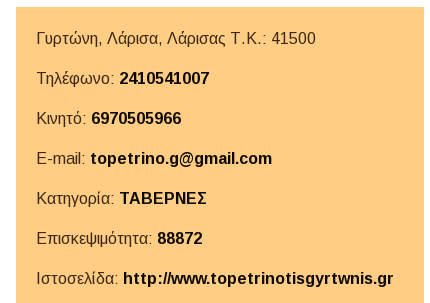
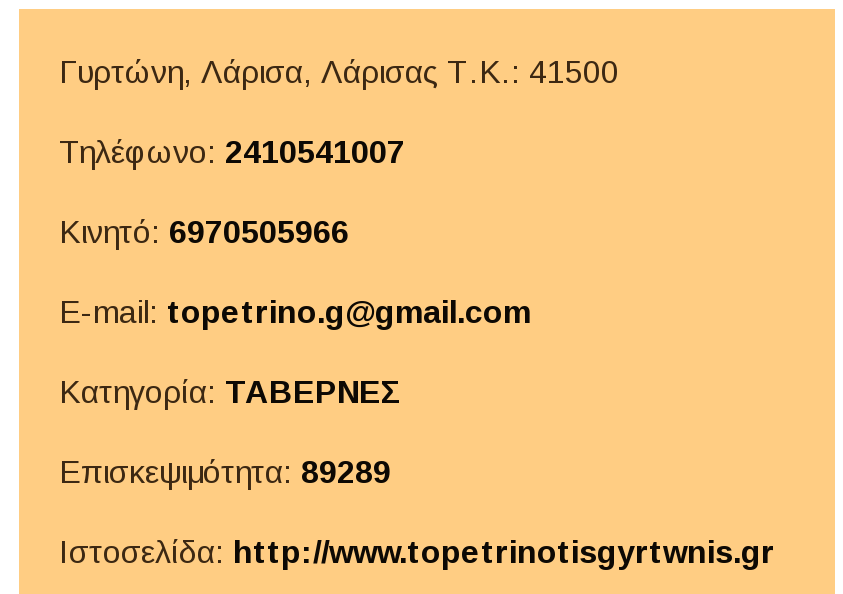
[36,230,202,247] Επισκεψιμότητα: 88872 -> [59,454,391,488] Επισκεψιμότητα: 89289

